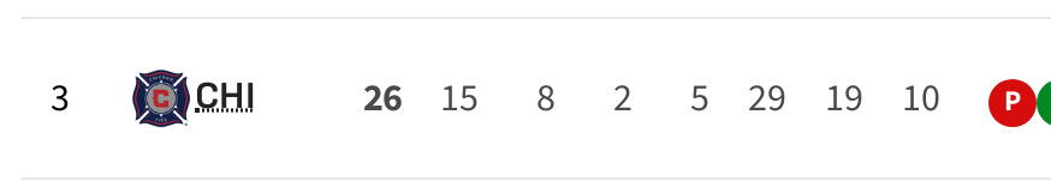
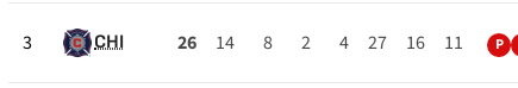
[440,72,479,125] 15 -> [216,30,235,56] 14
[690,72,709,125] 5 -> [339,30,349,56] 4
[748,72,786,125] 29 -> [368,30,387,56] 27
[825,72,863,125] 19 -> [406,30,425,56] 16
[902,72,940,125] 10 -> [444,30,463,56] 11

